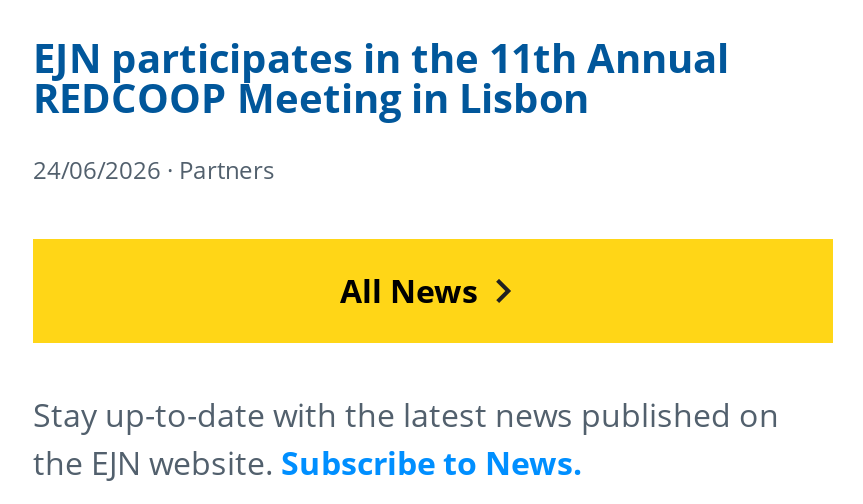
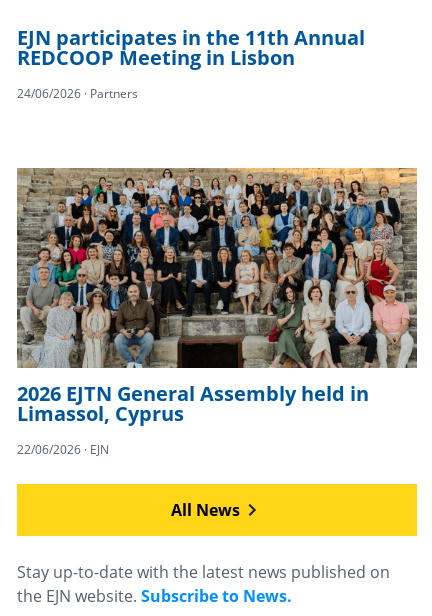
none -> [16,167,418,458] [image] | 2026 EJTN General Assembly held in | Limassol, Cyprus | 22/06/2026 · EJN

